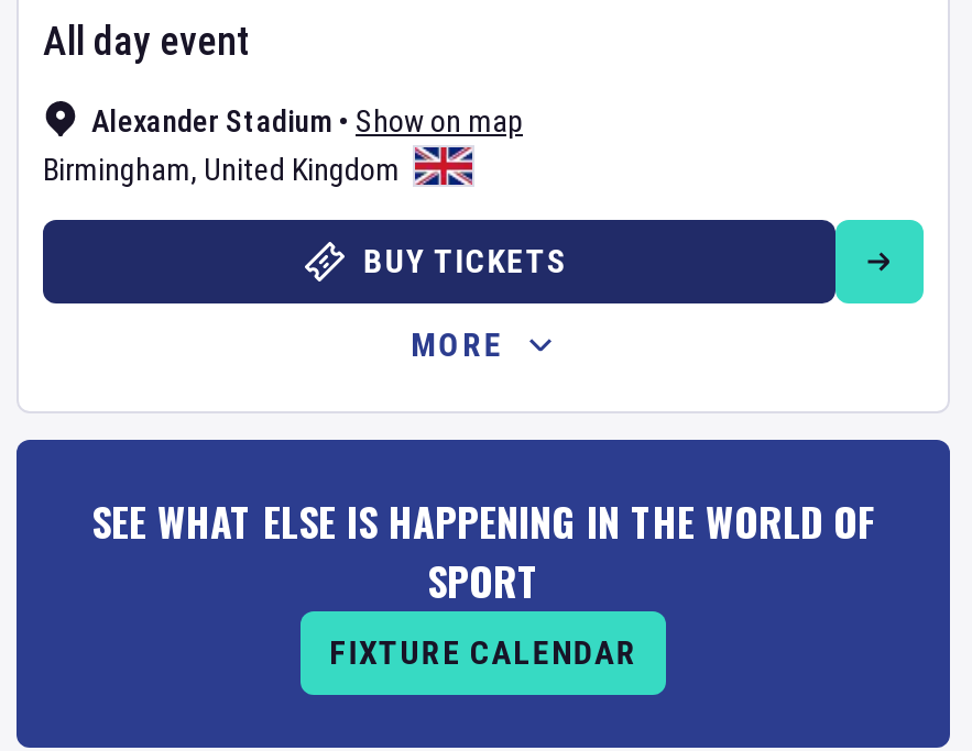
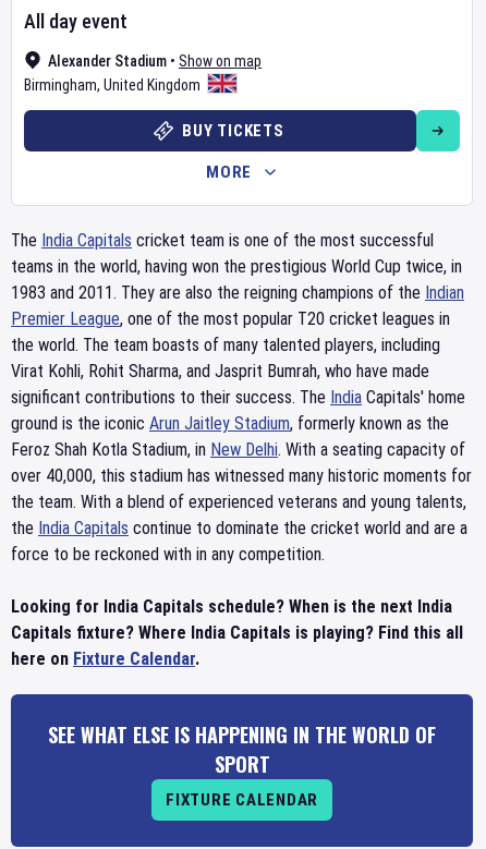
none -> [11,230,472,669] The India Capitals cricket team is one of the most successful | teams in the world, having won the prestigious World Cup twice, in | 1983 and 2011. They are also the reigning champions of the Indian | Premier League, one of the most popular T20 cricket leagues in | the world. The team boasts of many talented players, including | Virat Kohli, Rohit Sharma, and Jasprit Bumrah, who have made | significant contributions to their success. The India Capitals' home | ground is the iconic Arun Jaitley Stadium, formerly known as the | Feroz Shah Kotla Stadium, in New Delhi. With a seating capacity of | over 40,000, this stadium has witnessed many historic moments for | the team. With a blend of experienced veterans and young talents, | the India Capitals continue to dominate the cricket world and are a | force to be reckoned with in any competition. | Looking for India Capitals schedule? When is the next India | Capitals fixture? Where India Capitals is playing? Find this all | here on Fixture Calendar.

